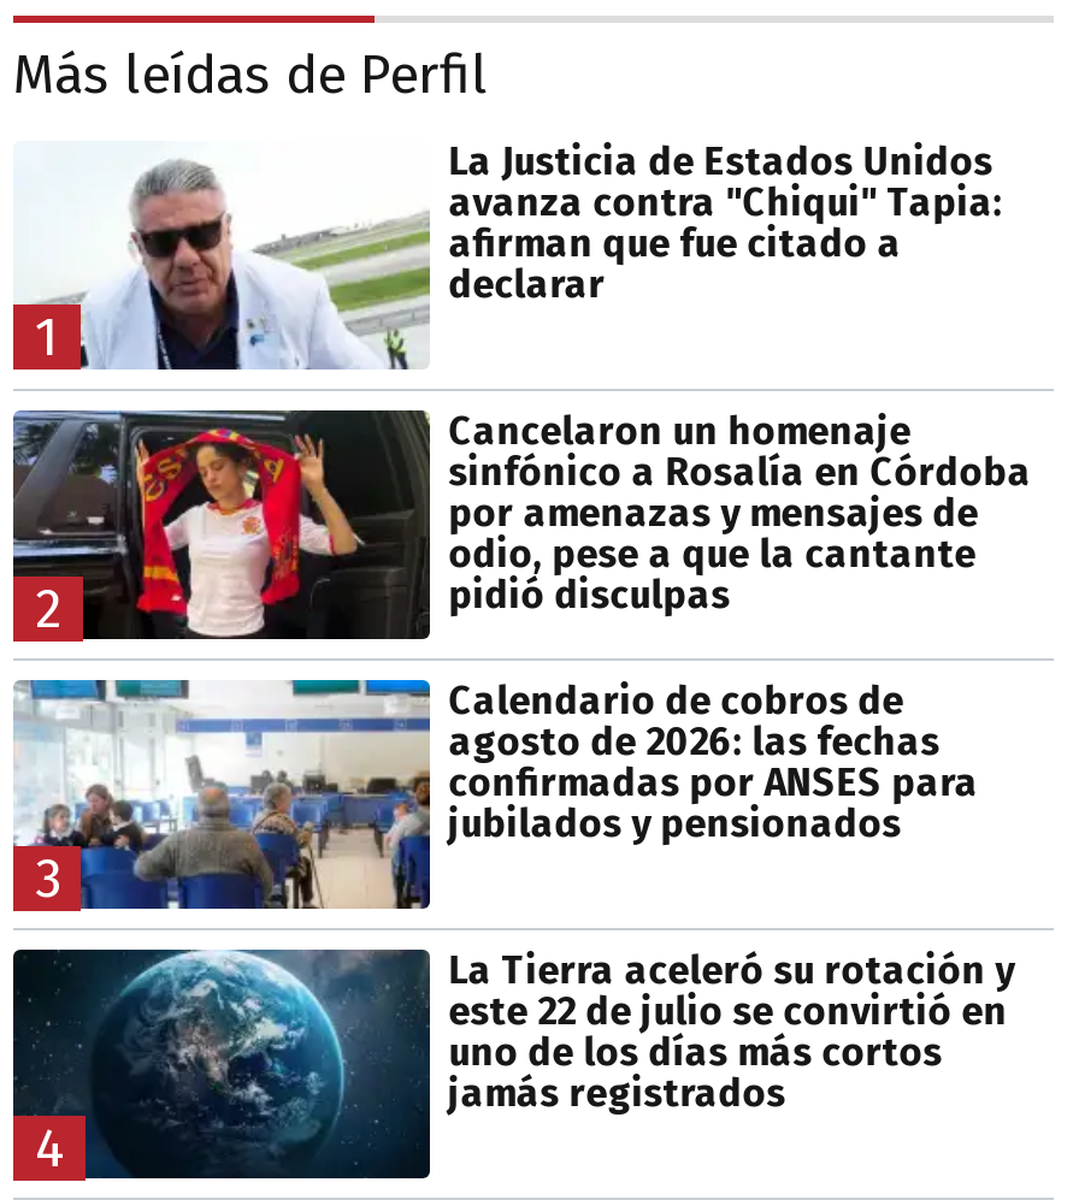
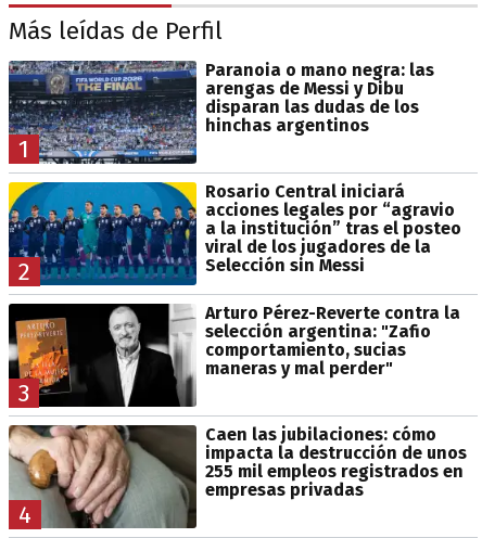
[13,139,1003,370] [image] | La Justicia de Estados Unidos | avanza contra "Chiqui" Tapia: | afirman que fue citado a | declarar -> [8,60,434,165] [image] | Paranoia o mano negra: las | arengas de Messi y Dibu | disparan las dudas de los | hinchas argentinos
[11,408,1032,642] [image] | Cancelaron un homenaje | sinfónico a Rosalía en Córdoba | por amenazas y mensajes de | odio, pese a que la cantante | pidió disculpas -> [8,181,461,286] [image] | Rosario Central iniciará | acciones legales por “agravio | a la institución” tras el posteo | viral de los jugadores de la | Selección sin Messi
[13,678,979,911] [image] | Calendario de cobros de | agosto de 2026: las fechas | confirmadas por ANSES para | jubilados y pensionados -> [8,303,460,408] [image] | Arturo Pérez-Reverte contra la | selección argentina: "Zafio | comportamiento, sucias | maneras y mal perder"
[11,947,1015,1181] [image] | La Tierra aceleró su rotación y | este 22 de julio se convirtió en | uno de los días más cortos | jamás registrados -> [8,424,467,529] [image] | Caen las jubilaciones: cómo | impacta la destrucción de unos | 255 mil empleos registrados en | empresas privadas

